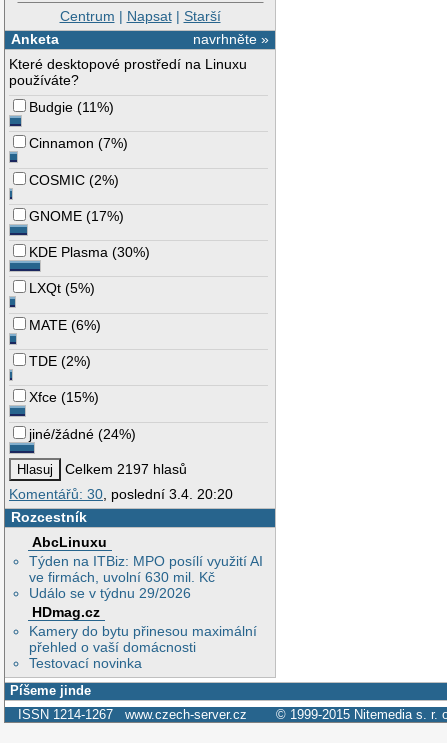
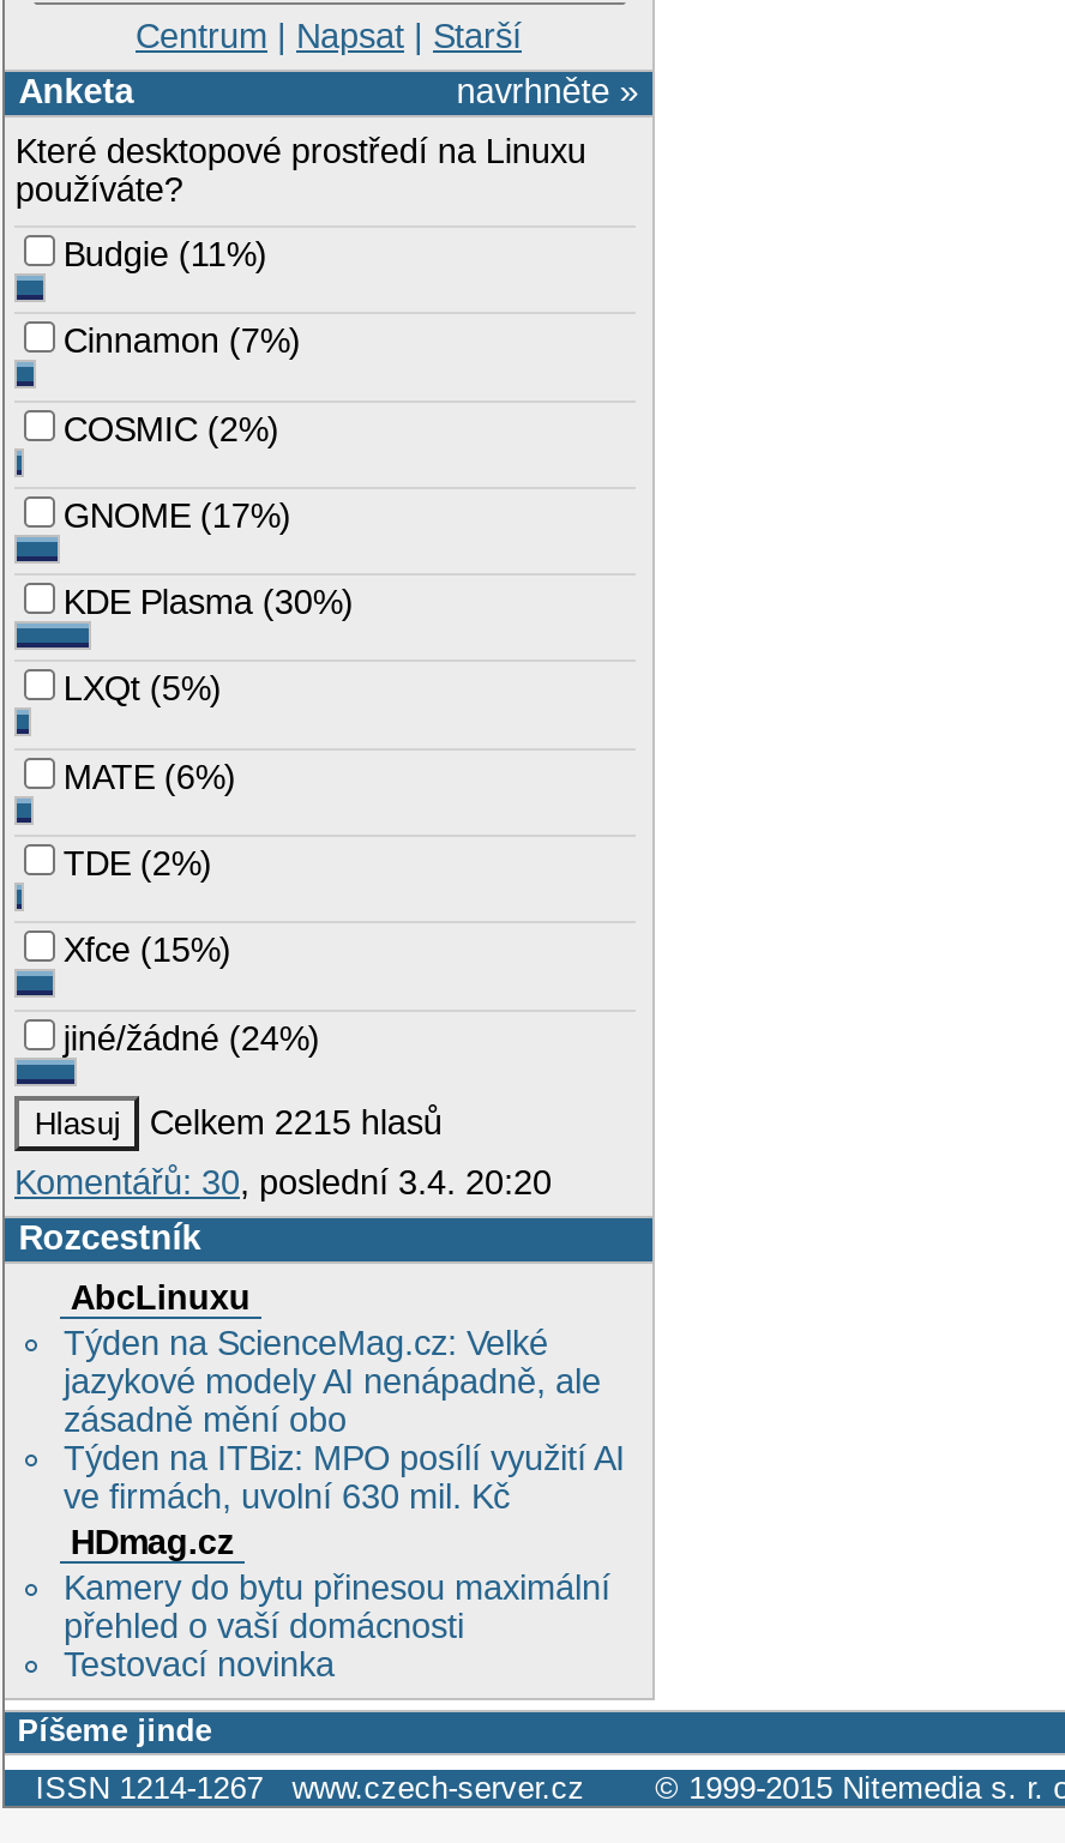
[61,461,187,477] Celkem 2197 hlasů -> [140,1104,442,1142] Celkem 2215 hlasů
none -> [64,1323,601,1438] Týden na ScienceMag.cz: Velké | jazykové modely AI nenápadně, ale | zásadně mění obo
moved [29,553,263,585] -> [64,1438,625,1515]: Týden na ITBiz: MPO posílí využití AI | ve firmách, uvolní 630 mil. Kč
[29,585,191,601] Událo se v týdnu 29/2026 -> none

